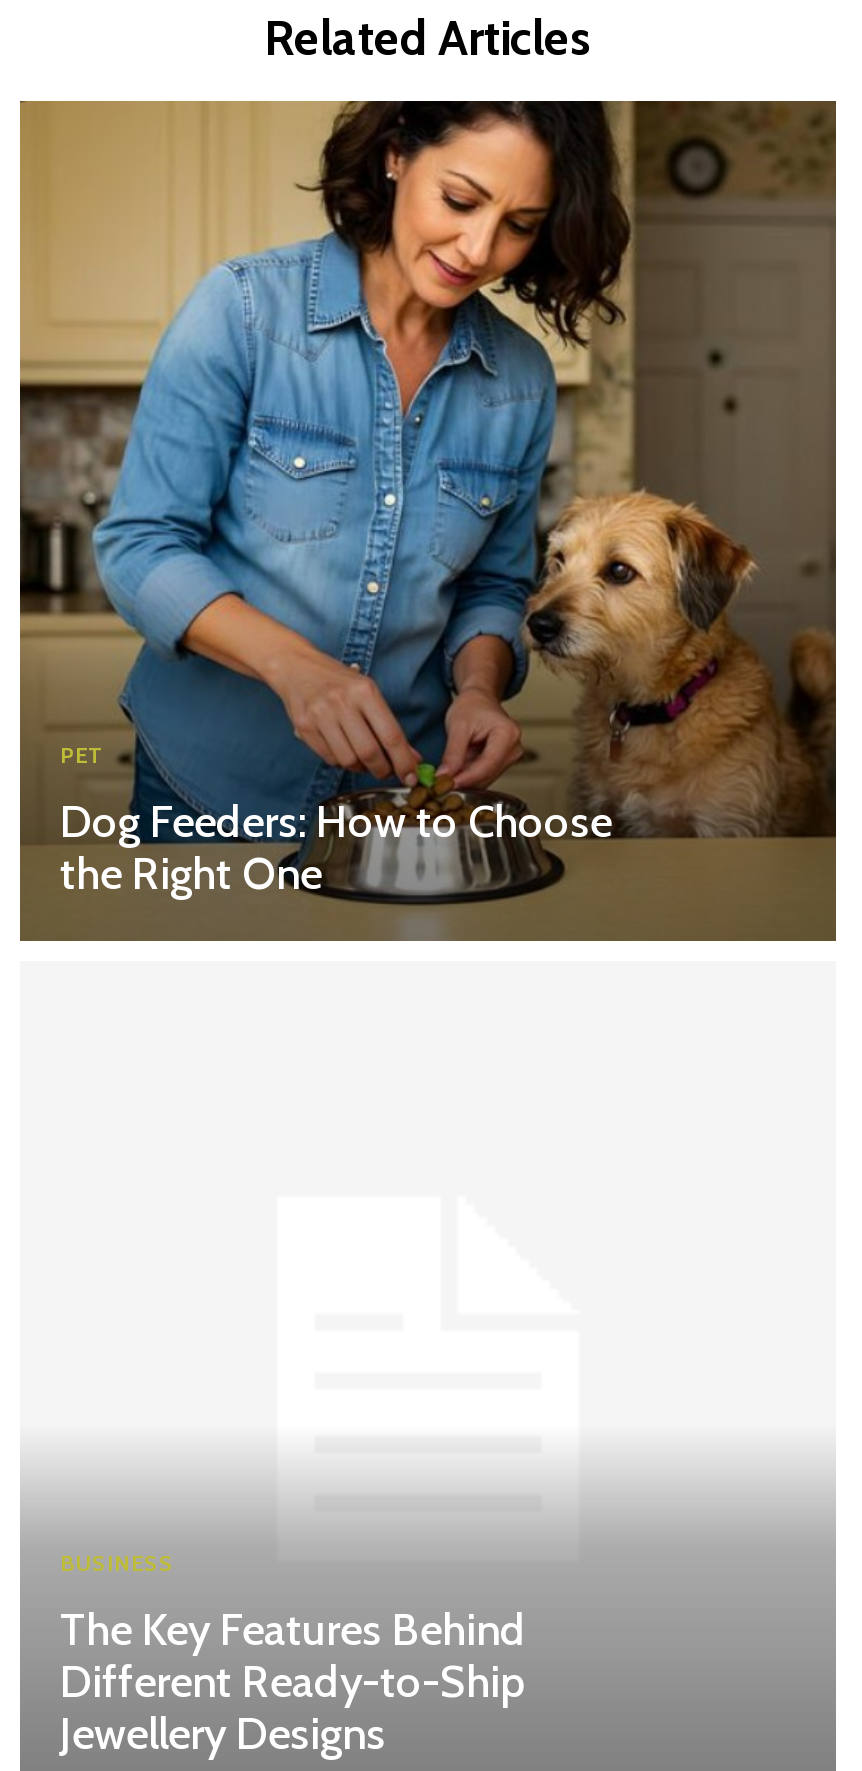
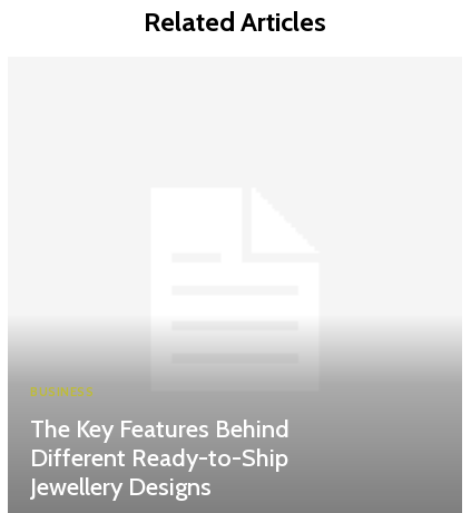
[18,99,838,943] [image] | PET | Dog Feeders: How to Choose | the Right One -> none

